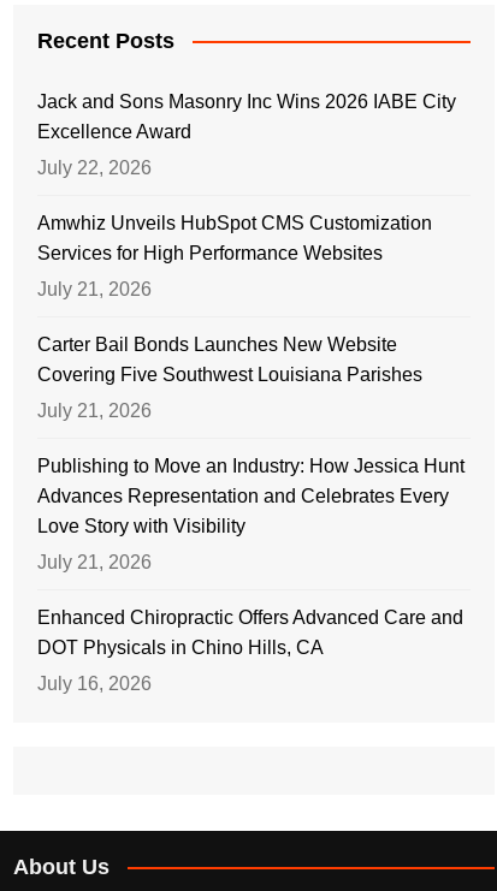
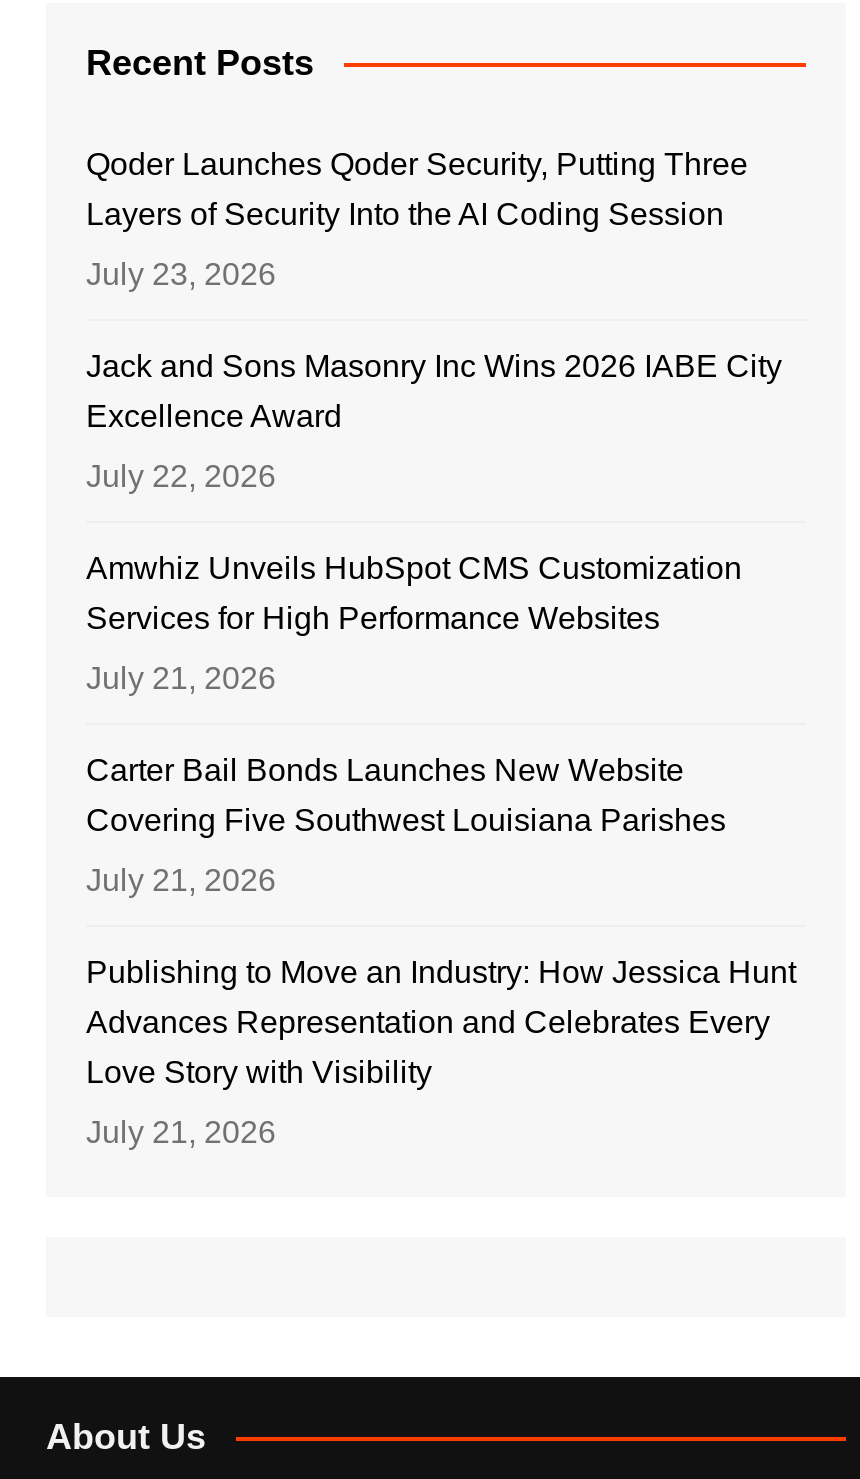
none -> [86,146,748,290] Qoder Launches Qoder Security, Putting Three | Layers of Security Into the AI Coding Session | July 23, 2026
moved [37,91,465,572] -> [86,348,796,1148]: Jack and Sons Masonry Inc Wins 2026 IABE City | Excellence Award | July 22, 2026 | ... | Love Story with Visibility | July 21, 2026
[37,607,463,693] Enhanced Chiropractic Offers Advanced Care and | DOT Physicals in Chino Hills, CA | July 16, 2026 -> none

